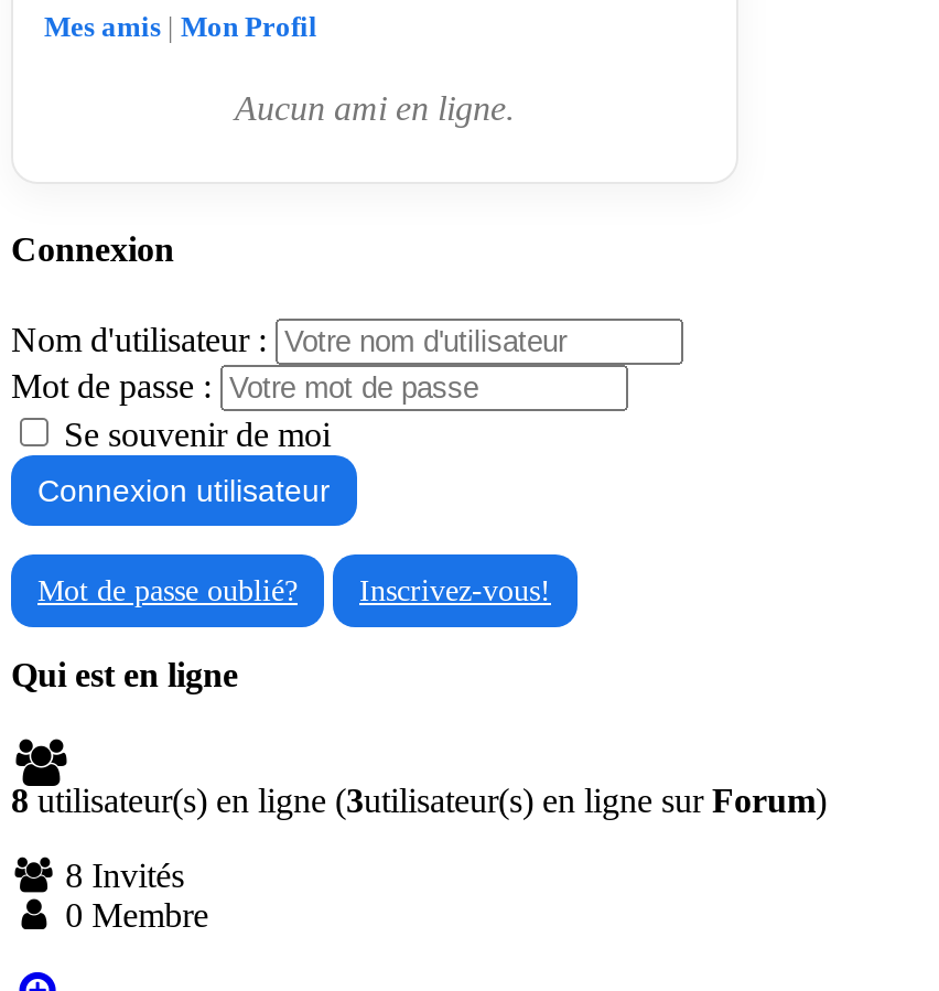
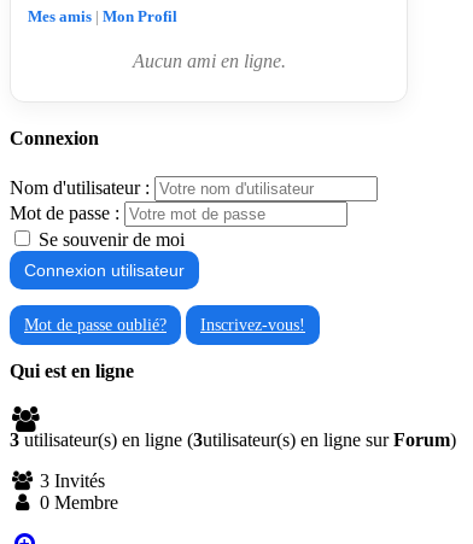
[11,782,827,819] 8utilisateur(s) en ligne (3utilisateur(s) en ligne sur Forum) -> [10,430,456,450] 3utilisateur(s) en ligne (3utilisateur(s) en ligne sur Forum)
[56,857,184,894] 8 Invités -> [35,471,104,491] 3 Invités

